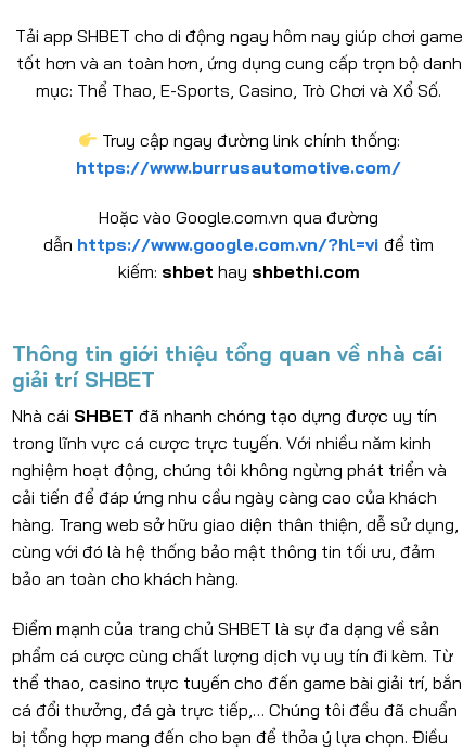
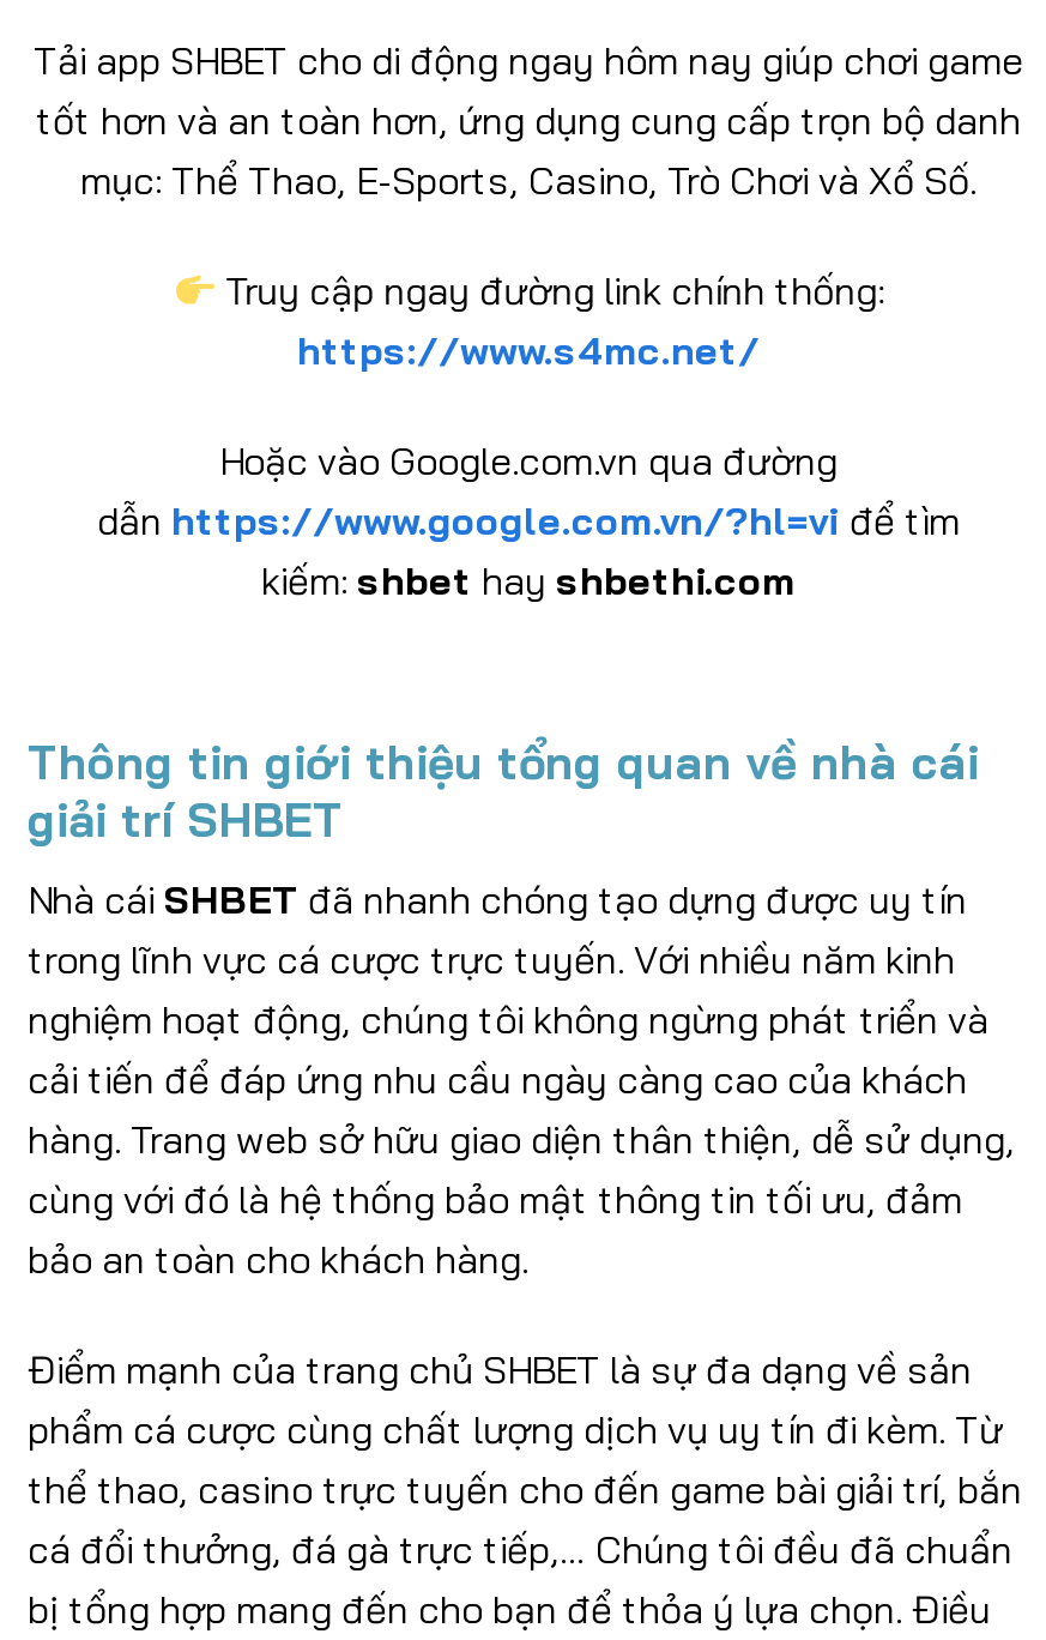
[76,156,401,178] https://www.burrusautomotive.com/ -> [297,327,760,375] https://www.s4mc.net/

